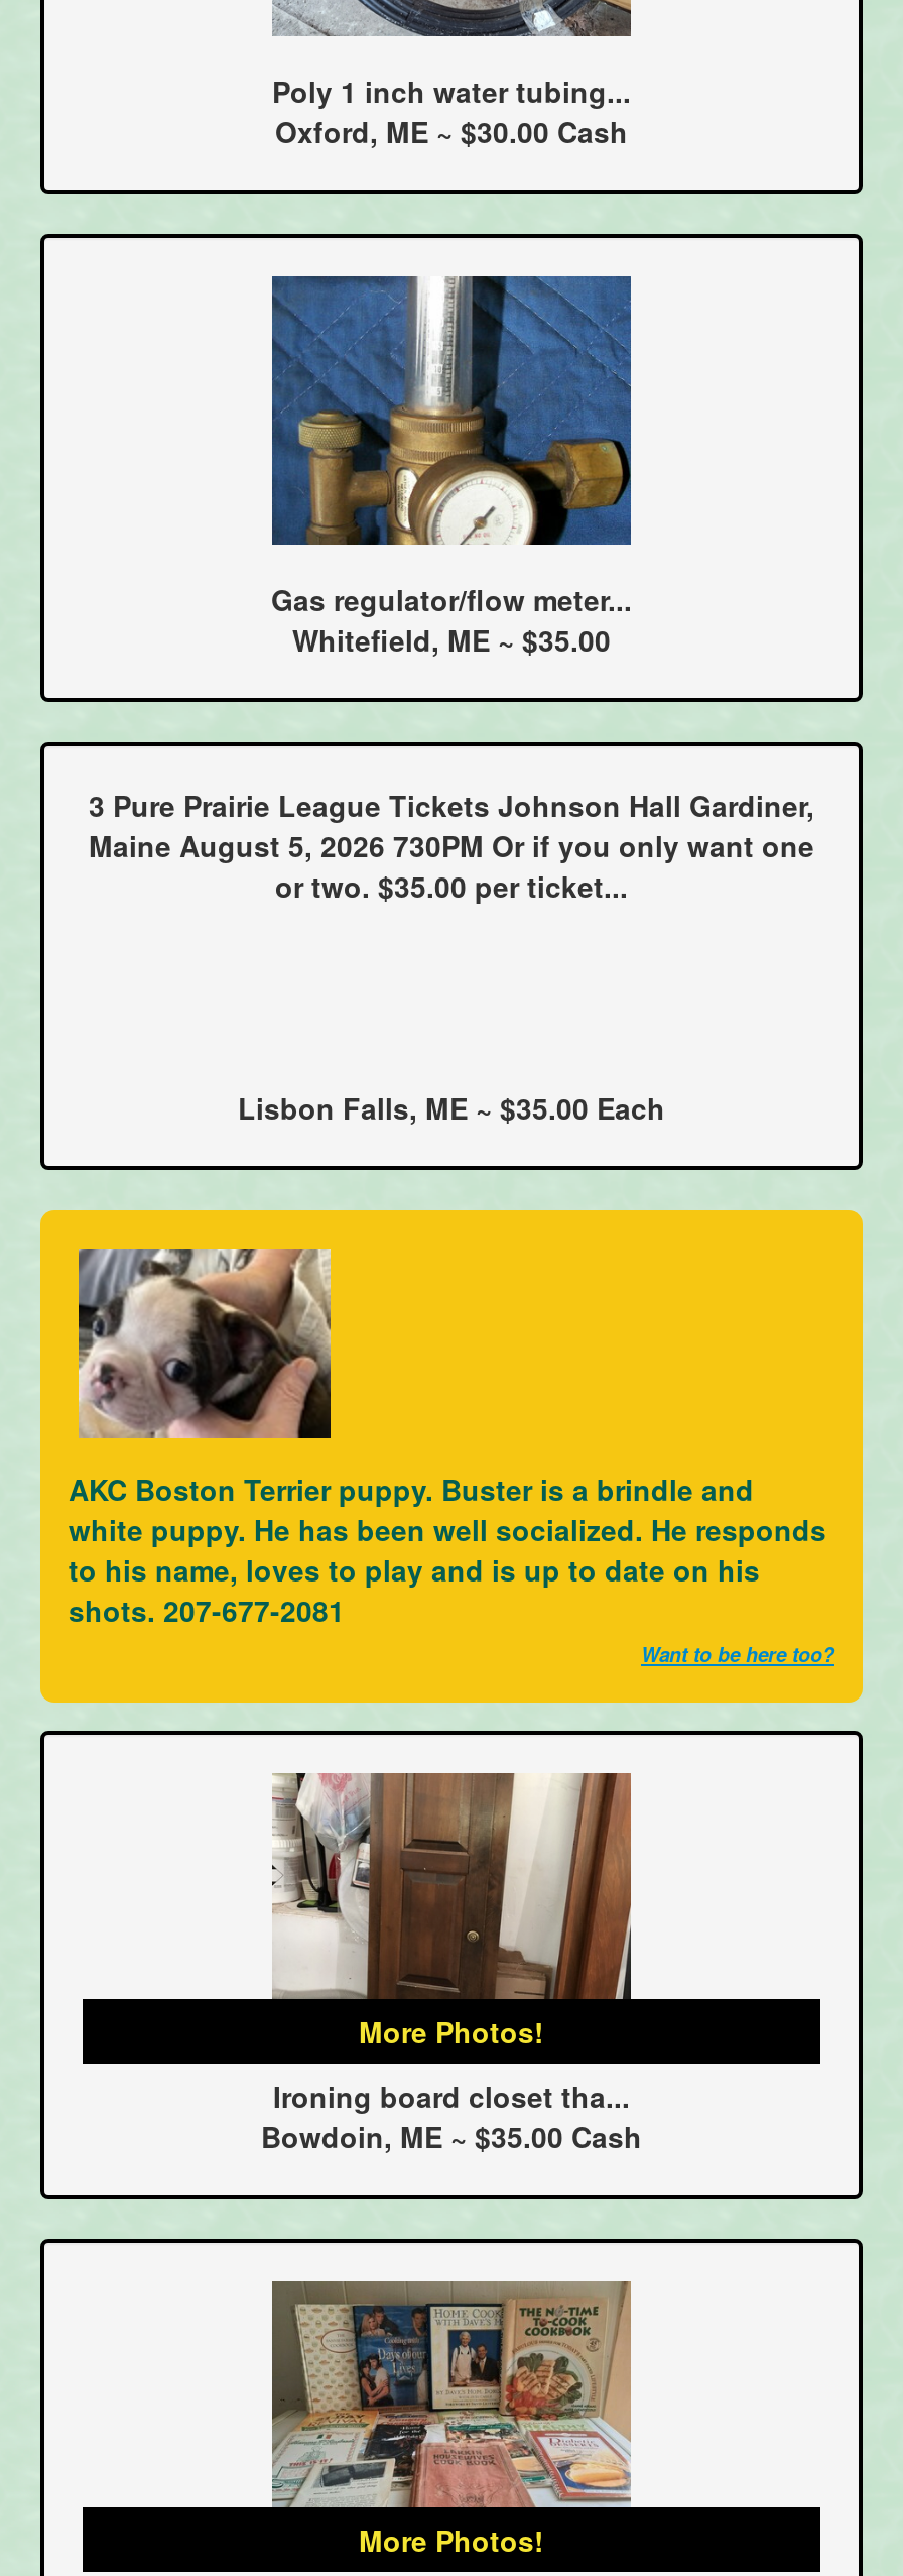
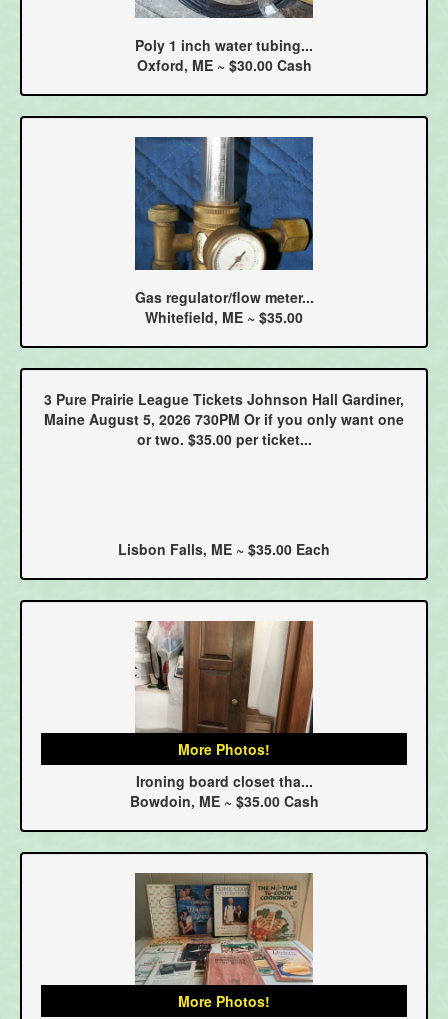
[38,1208,865,1705] [image] | AKC Boston Terrier puppy. Buster is a brindle and | white puppy. He has been well socialized. He responds | to his name, loves to play and is up to date on his | shots. 207-677-2081 | Want to be here too? -> none

